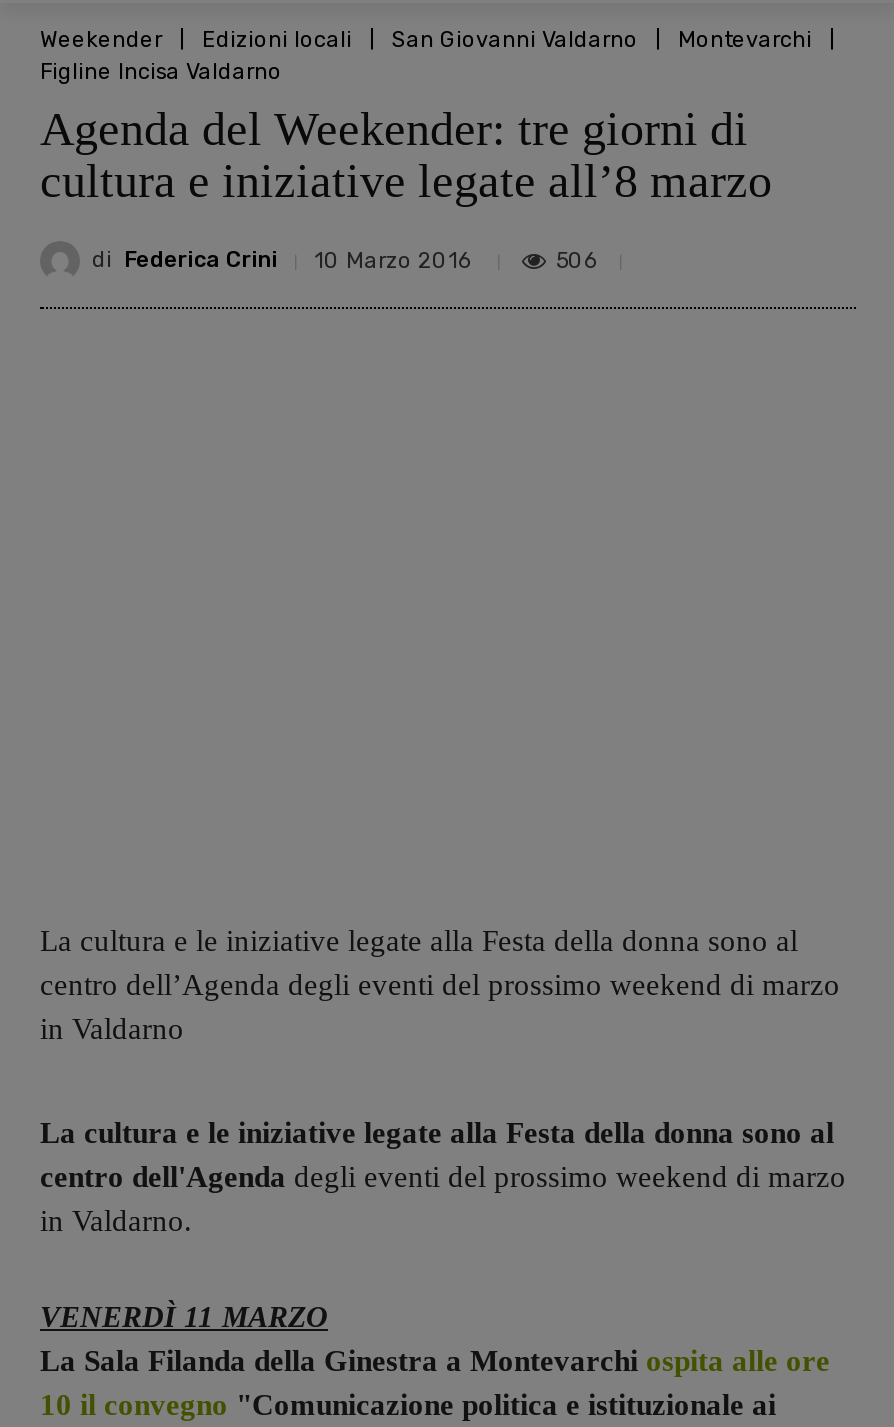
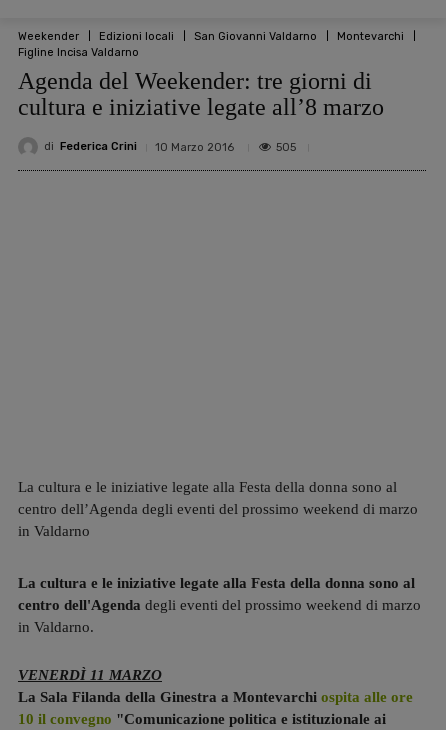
[556,248,598,274] 506 -> [276,140,296,153] 505

